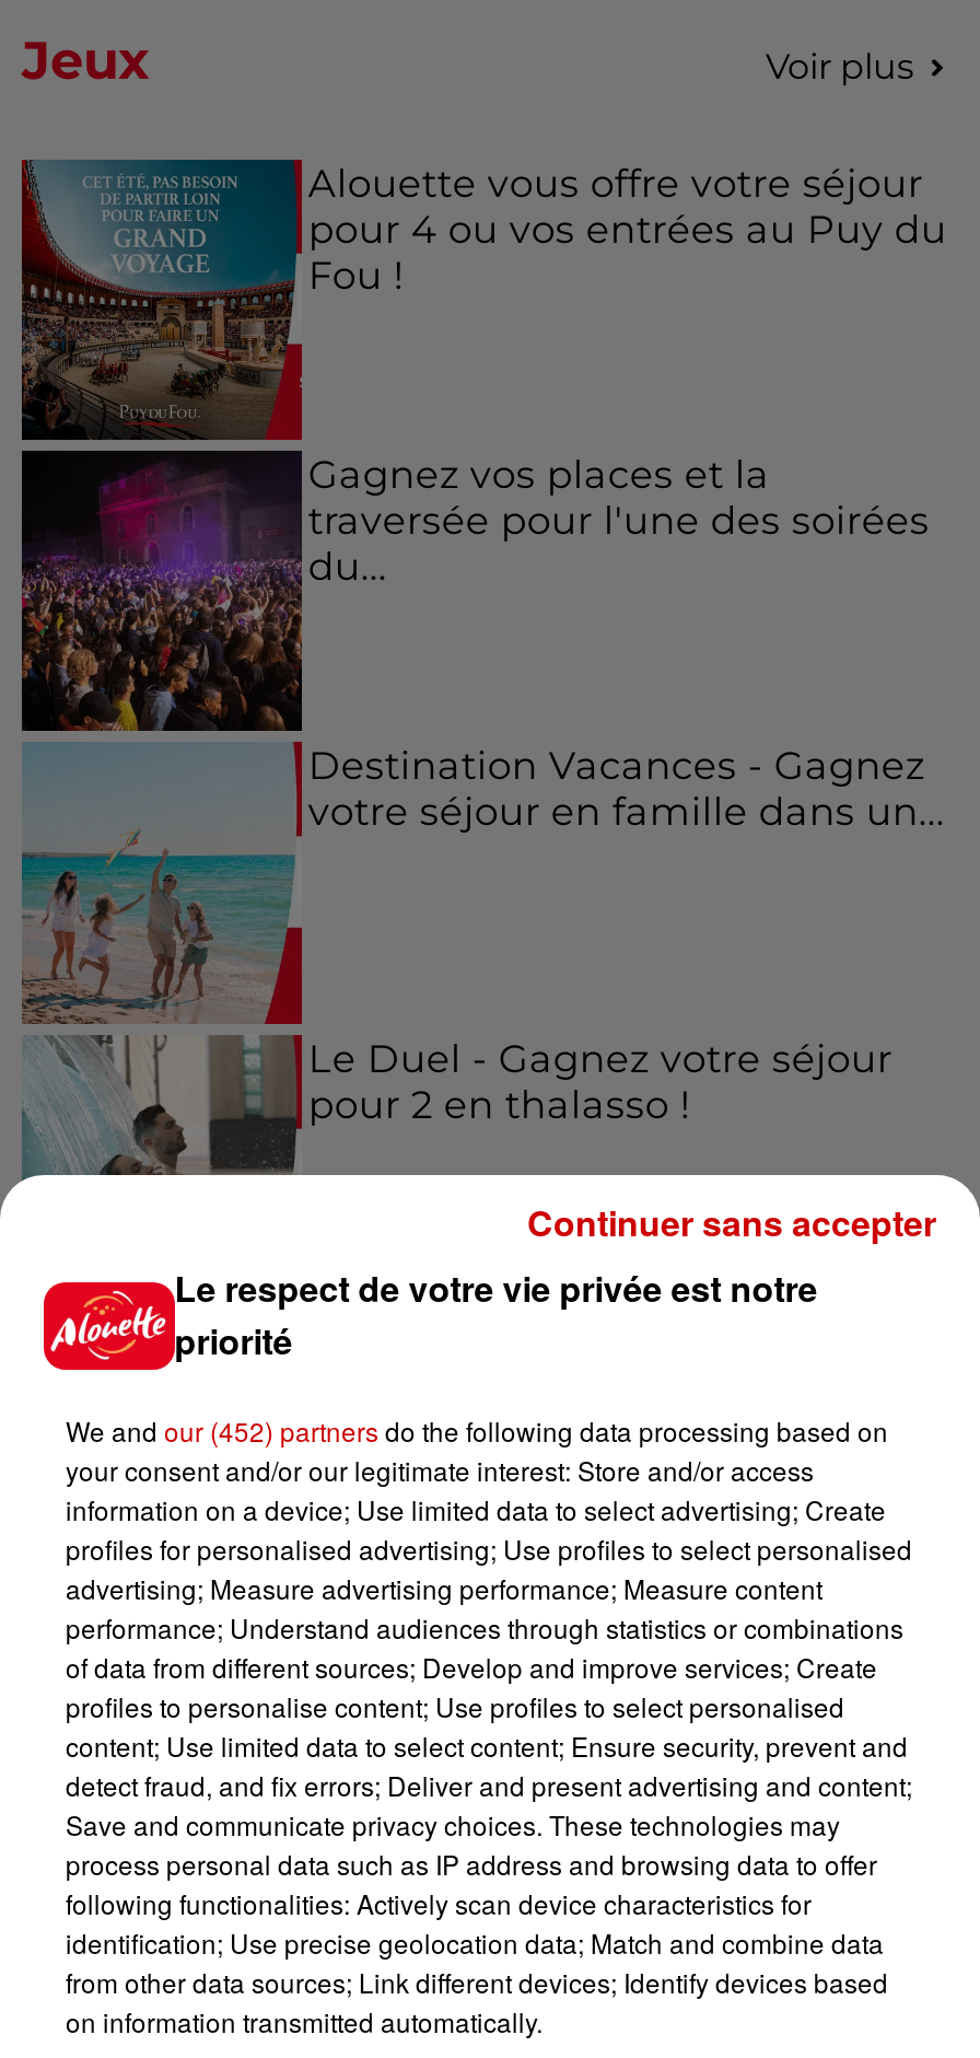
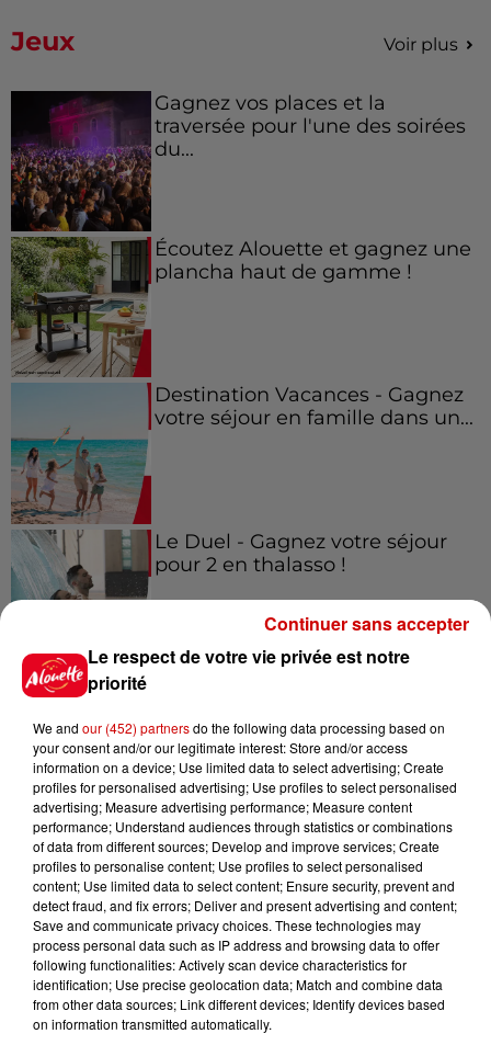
[22,159,947,440] [image] | Alouette vous offre votre séjour | pour 4 ou vos entrées au Puy du | Fou ! -> none
moved [308,451,929,589] -> [154,91,466,160]: Gagnez vos places et la | traversée pour l'une des soirées | du...
none -> [11,237,471,376] [image] | Écoutez Alouette et gagnez une | plancha haut de gamme !

